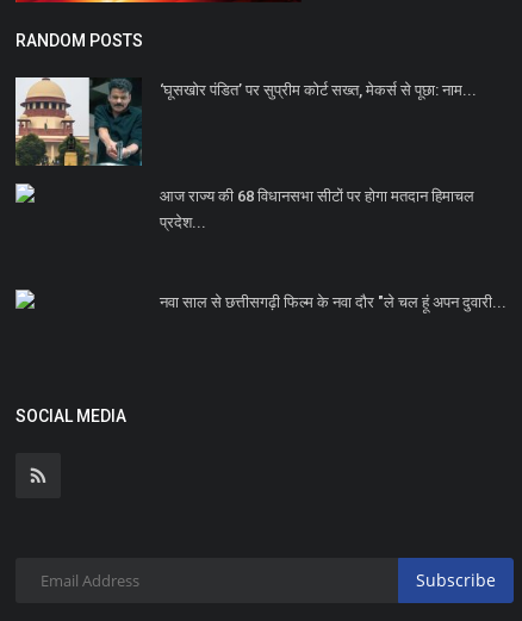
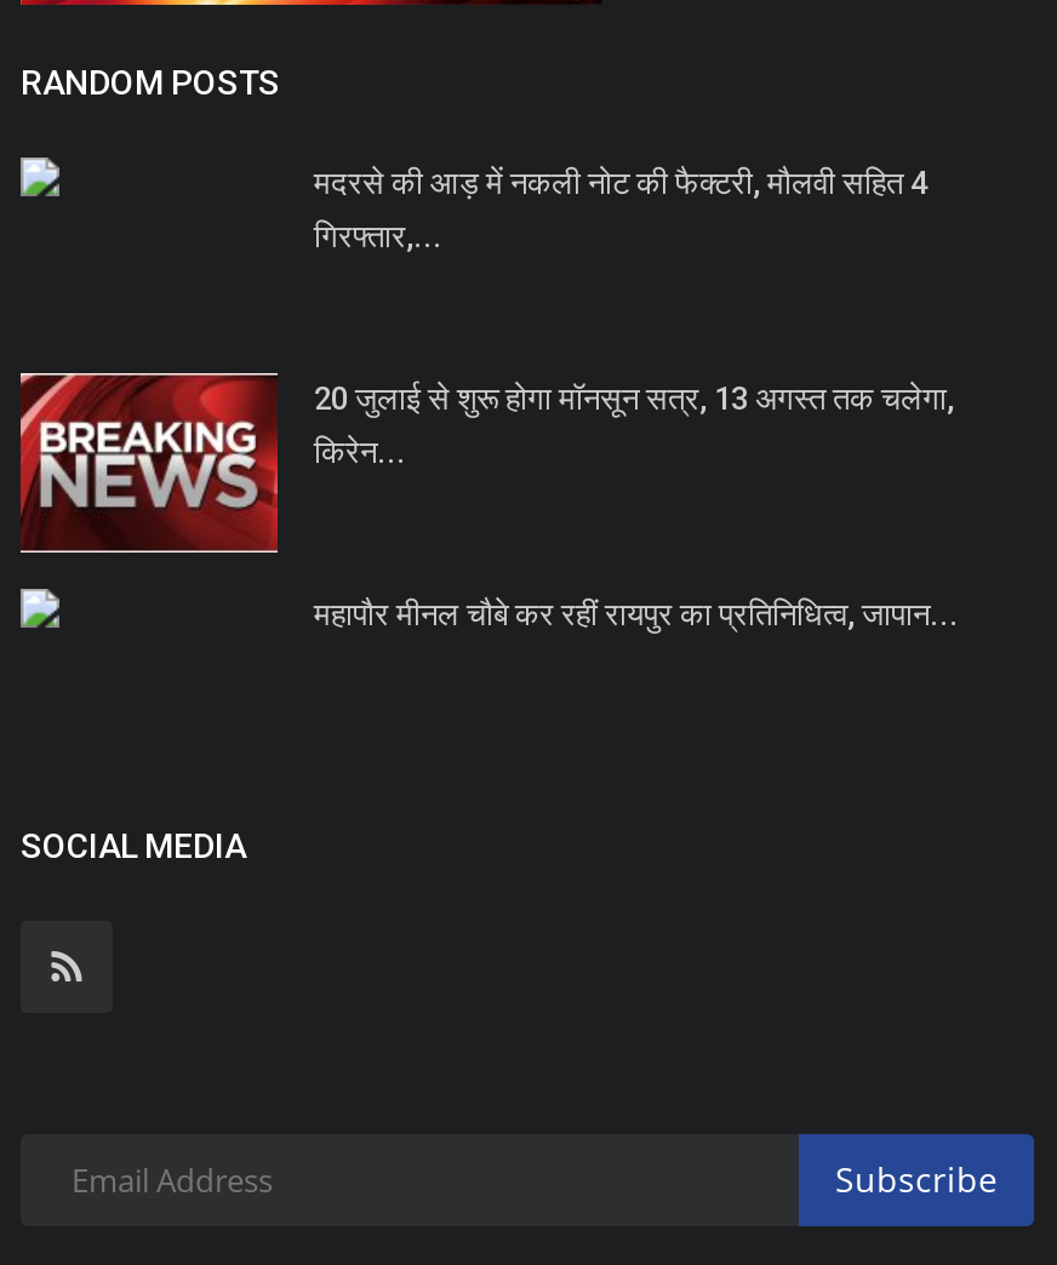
none -> [18,371,280,555] [image]
[14,76,143,167] [image] -> none
[160,81,477,98] ‘घूसखोर पंडित’ पर सुप्रीम कोर्ट सख्त, मेकर्स से पूछा: नाम... -> [314,164,927,253] मदरसे की आड़ में नकली नोट की फैक्टरी, मौलवी सहित 4 | गिरफ्तार,...
[160,187,474,231] आज राज्य की 68 विधानसभा सीटों पर होगा मतदान हिमाचल | प्रदेश... -> [314,379,954,469] 20 जुलाई से शुरू होगा मॉनसून सत्र, 13 अगस्त तक चलेगा, | किरेन...
[160,293,507,311] नवा साल से छत्तीसगढ़ी फिल्म के नवा दौर "ले चल हूं अपन दुवारी... -> [314,595,959,632] महापौर मीनल चौबे कर रहीं रायपुर का प्रतिनिधित्व, जापान...

